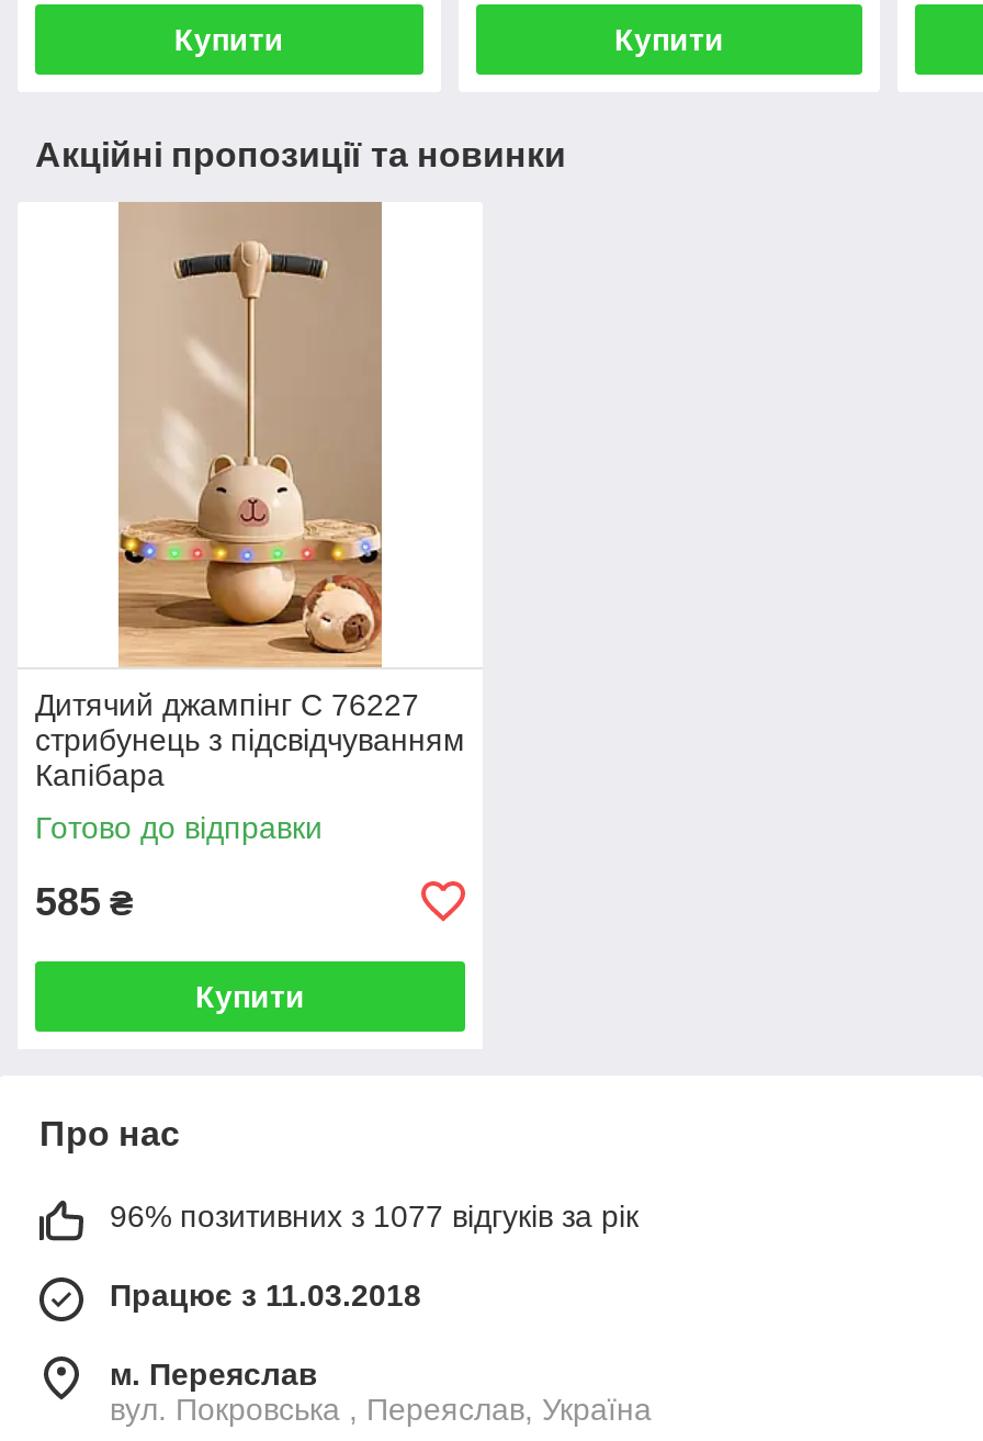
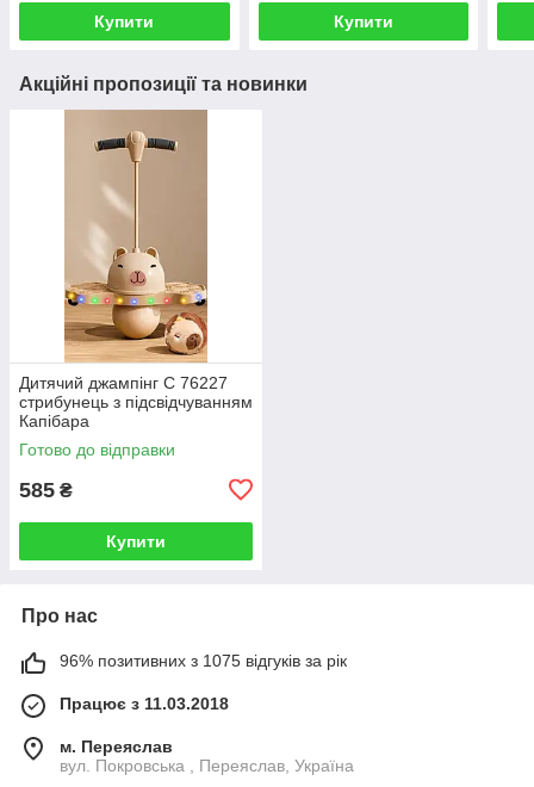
[110,1198,639,1233] 96% позитивних з 1077 відгуків за рік -> [60,651,347,670] 96% позитивних з 1075 відгуків за рік

